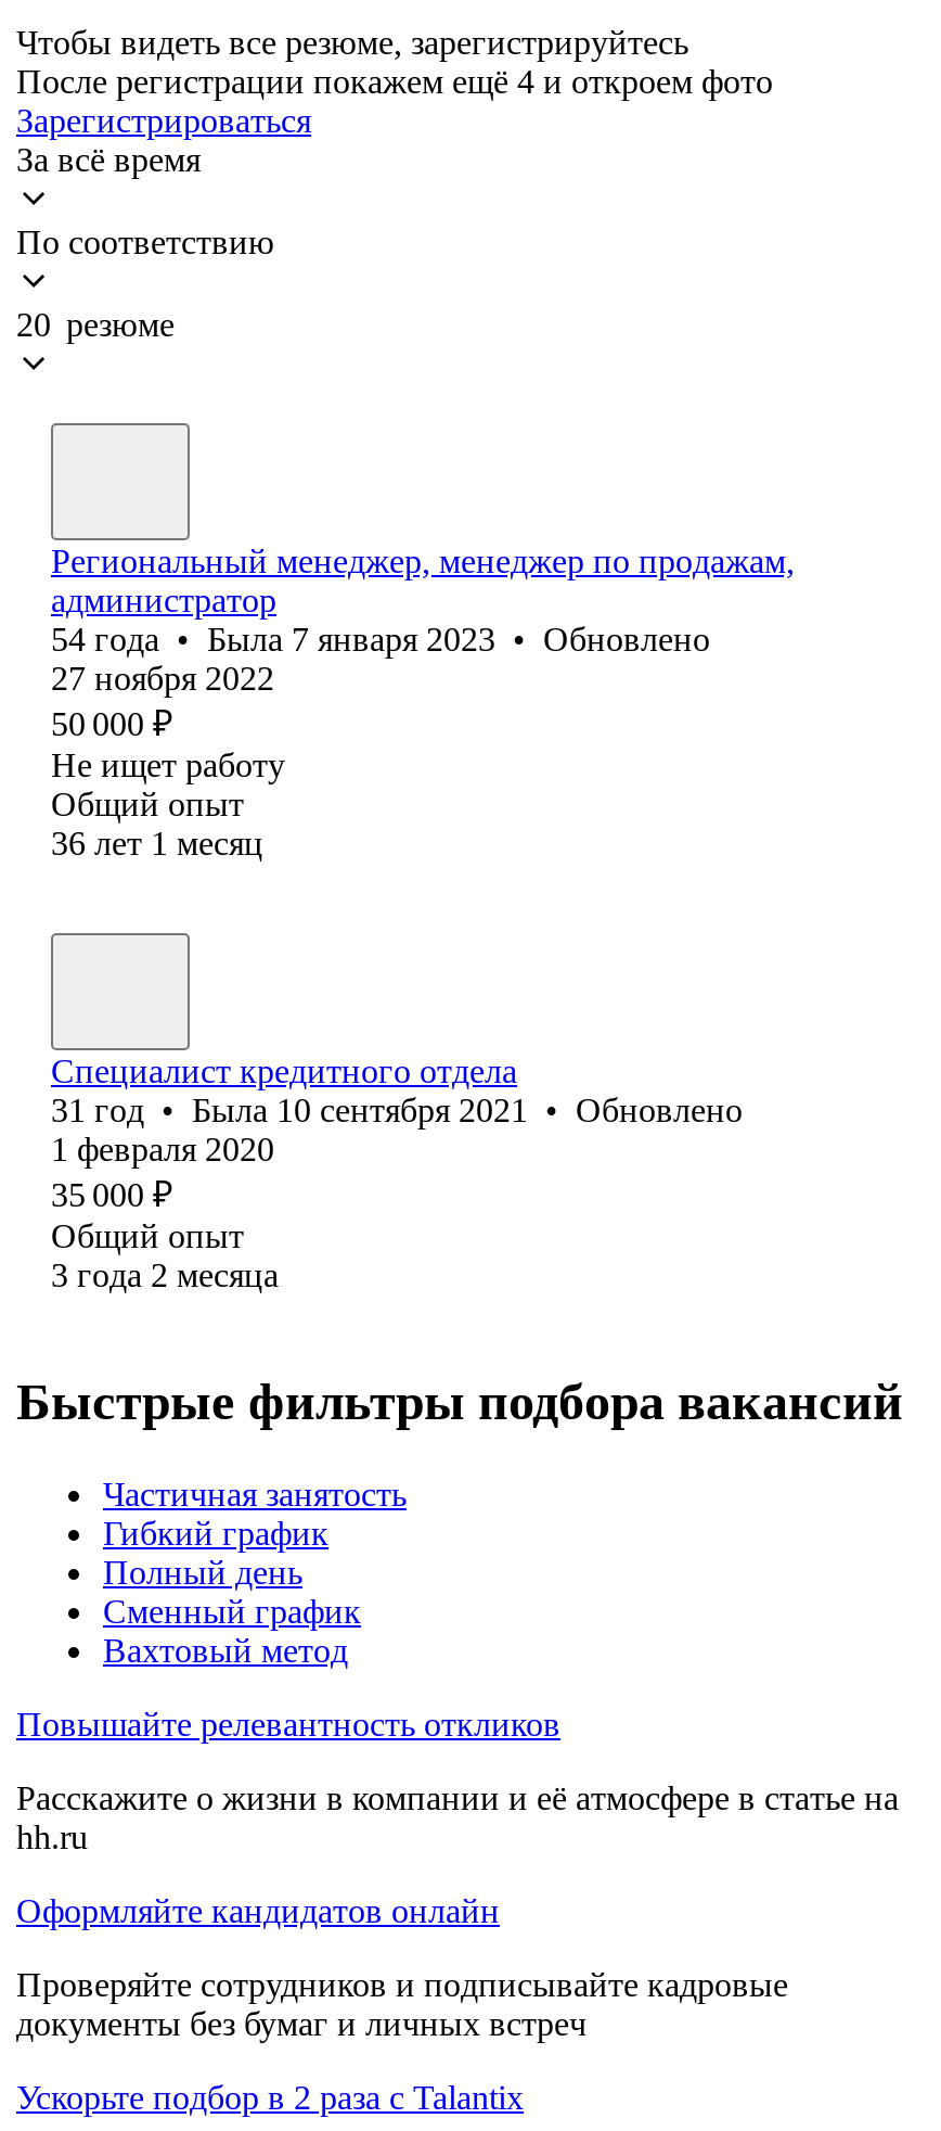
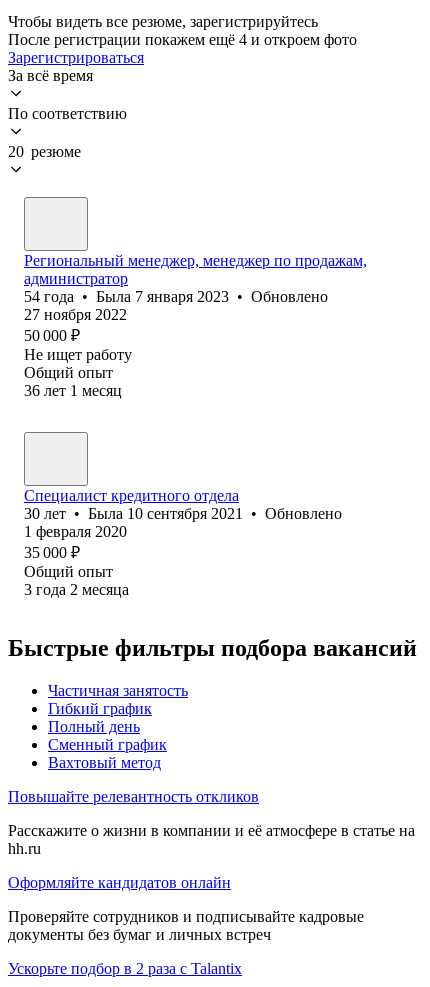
[51,1091,743,1128] 31 год • Была 10 сентября 2021 • Обновлено -> [24,505,342,522] 30 лет • Была 10 сентября 2021 • Обновлено

